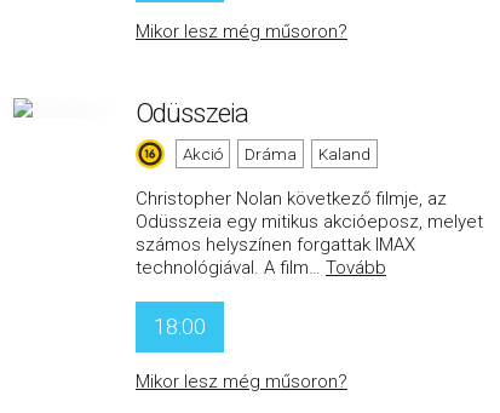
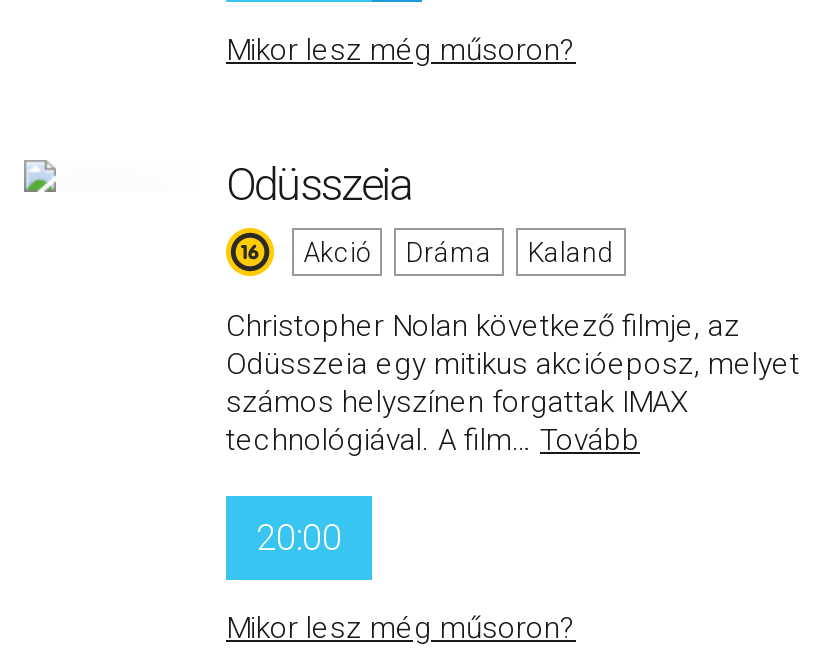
[154,314,206,339] 18:00 -> [256,516,342,558] 20:00

